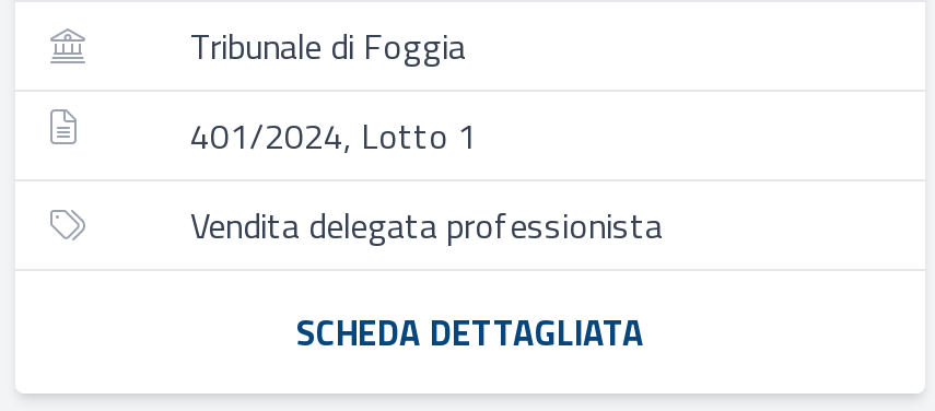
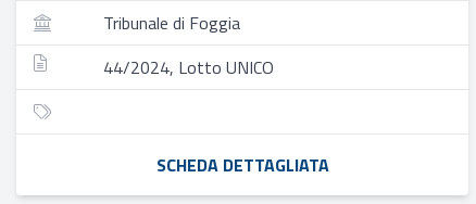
[190,109,663,251] 401/2024, Lotto 1 | Vendita delegata professionista -> [103,54,274,80] 44/2024, Lotto UNICO

